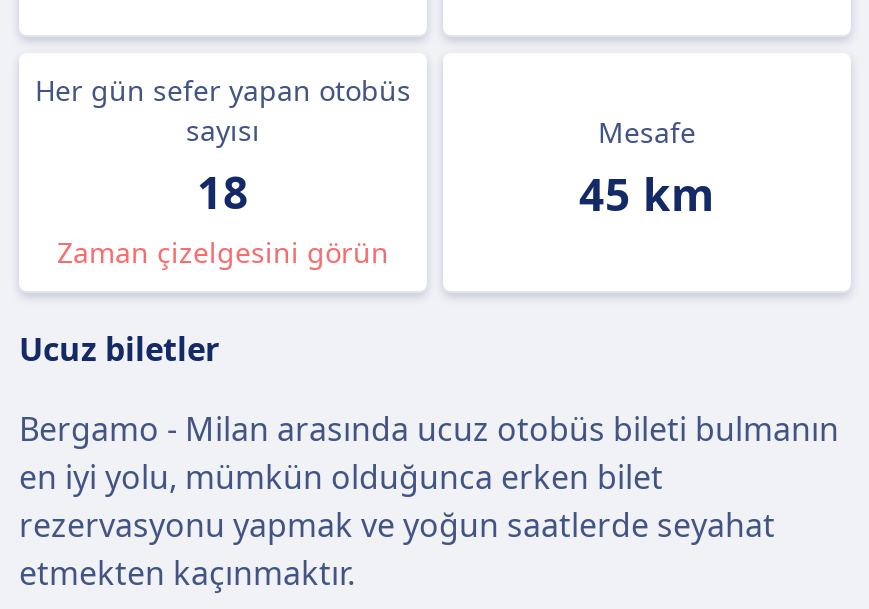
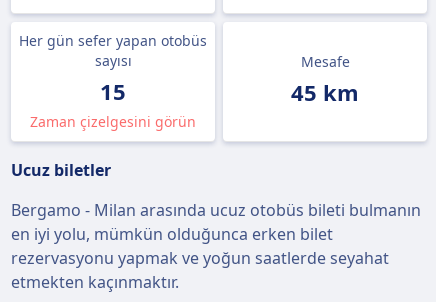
[197,161,249,221] 18 -> [100,76,126,106] 15

